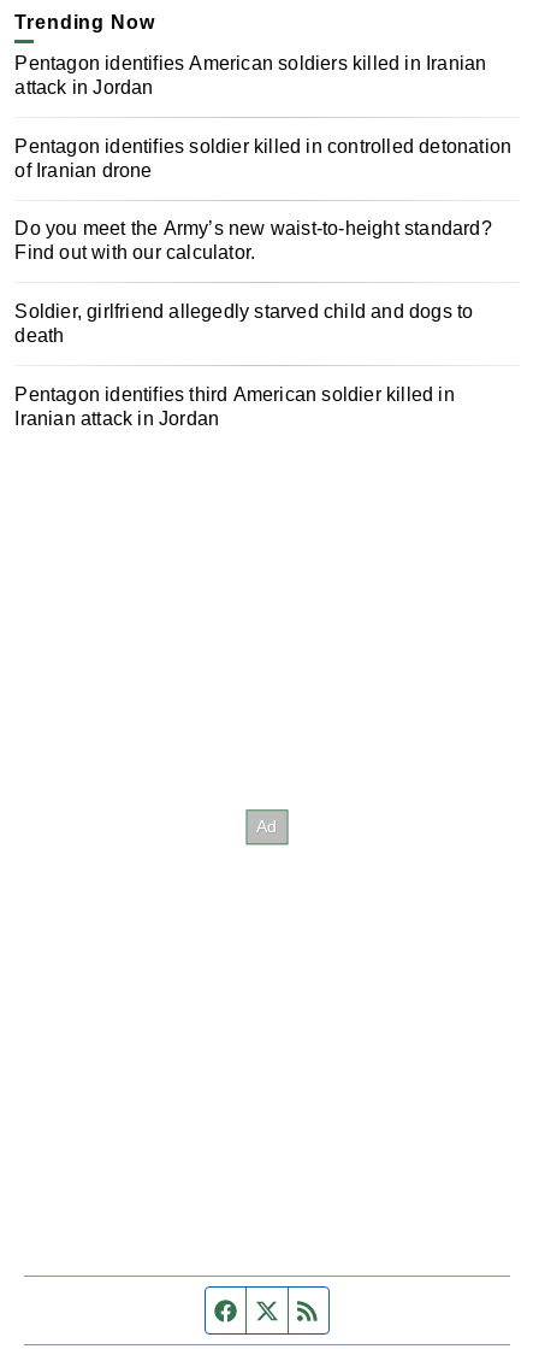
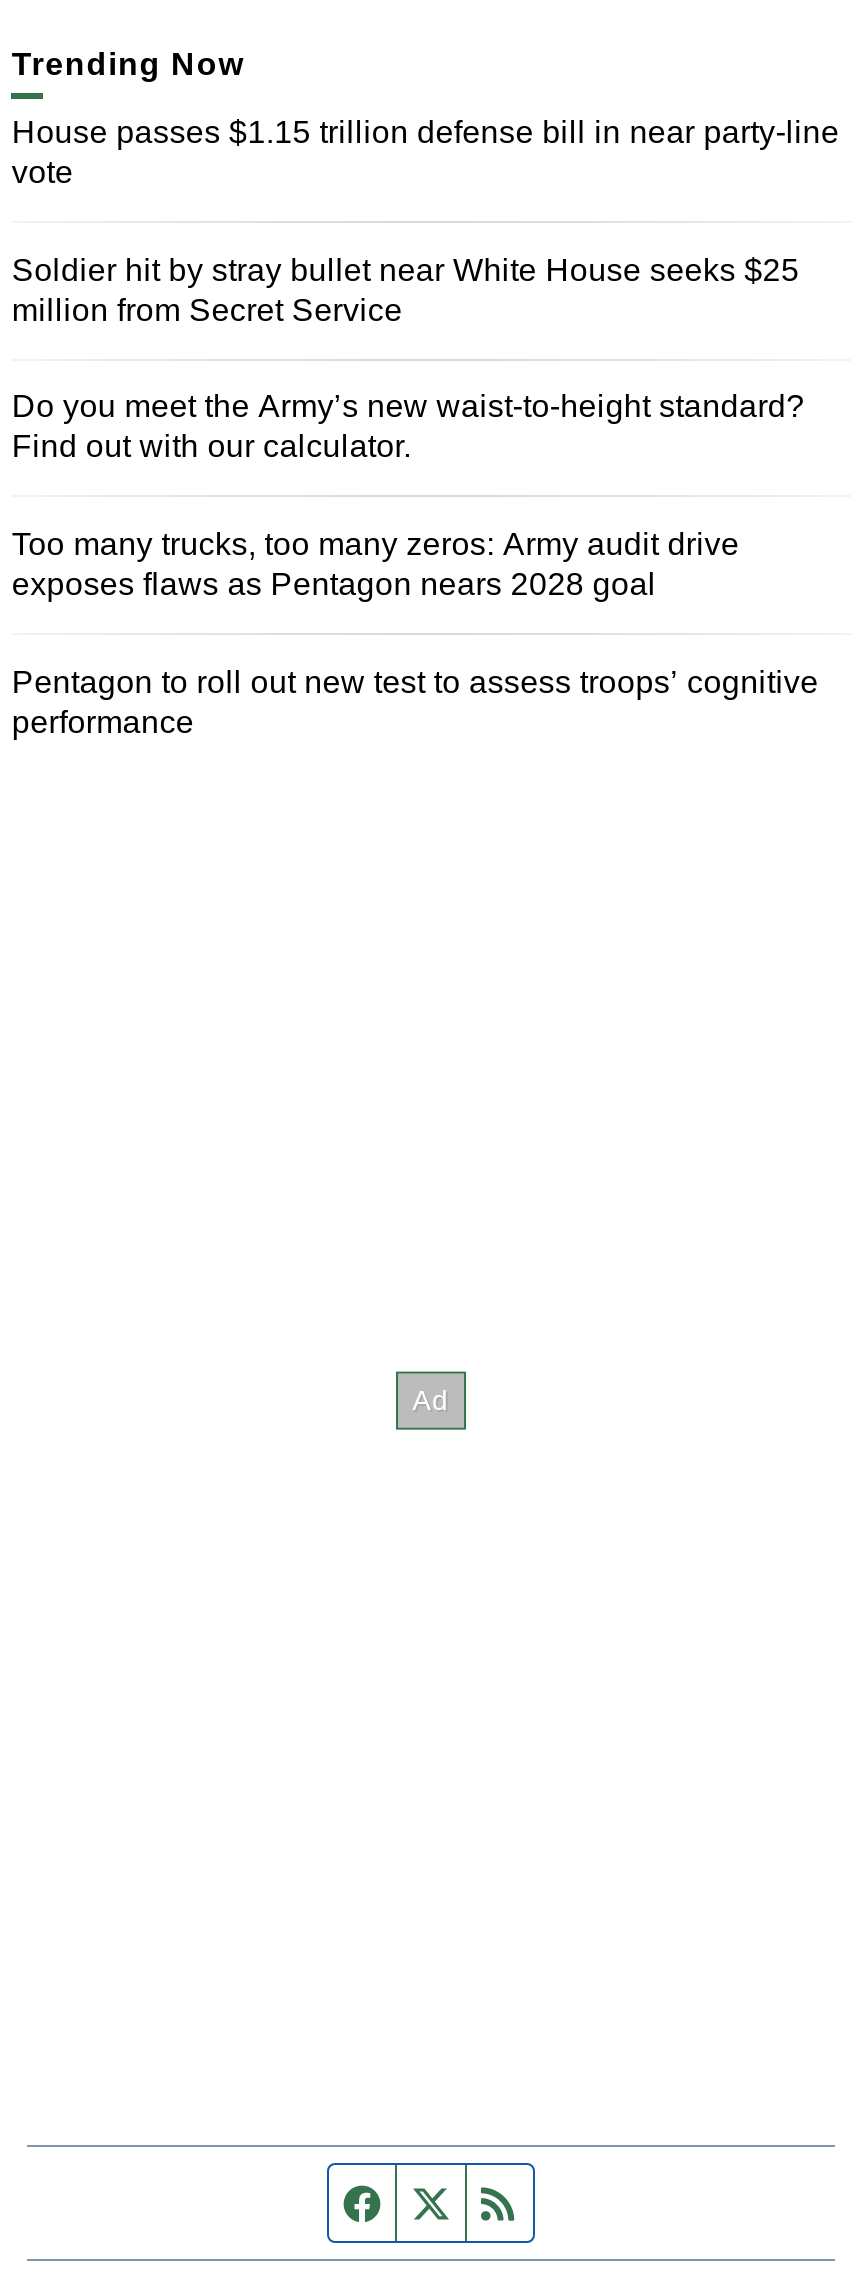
[15,53,487,97] Pentagon identifies American soldiers killed in Iranian | attack in Jordan -> [12,115,839,189] House passes $1.15 trillion defense bill in near party-line | vote
[15,136,512,180] Pentagon identifies soldier killed in controlled detonation | of Iranian drone -> [12,252,799,326] Soldier hit by stray bullet near White House seeks $25 | million from Secret Service
[15,301,473,346] Soldier, girlfriend allegedly starved child and dogs to | death -> [12,528,739,602] Too many trucks, too many zeros: Army audit drive | exposes flaws as Pentagon nears 2028 goal
[15,384,455,429] Pentagon identifies third American soldier killed in | Iranian attack in Jordan -> [12,665,819,739] Pentagon to roll out new test to assess troops’ cognitive | performance

